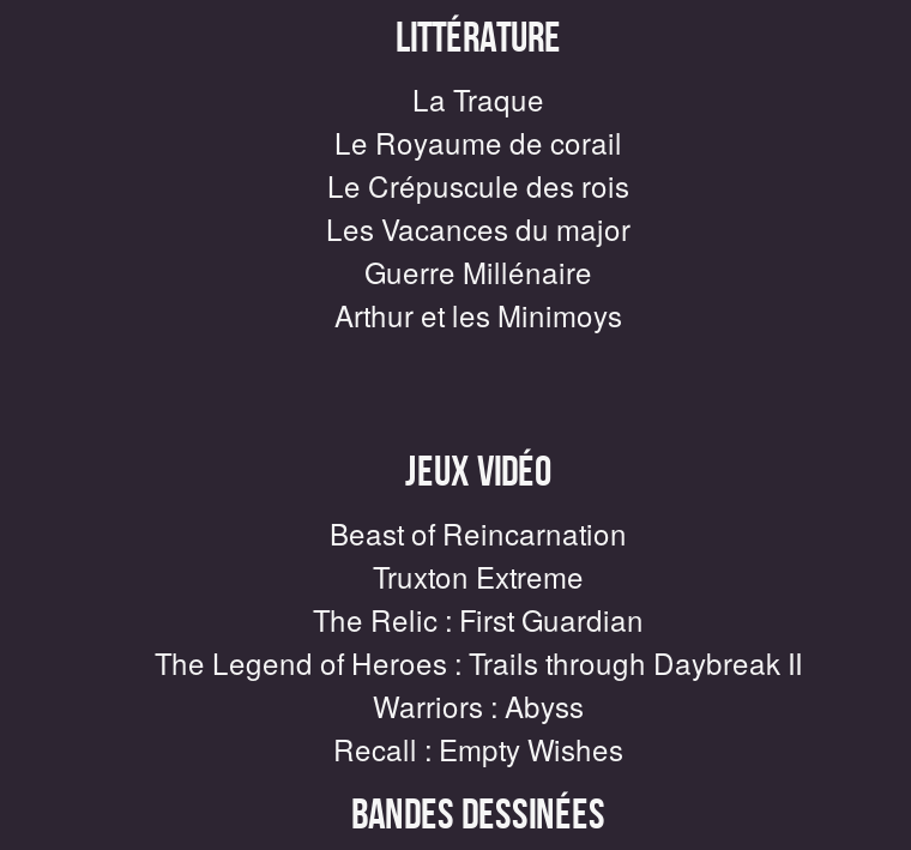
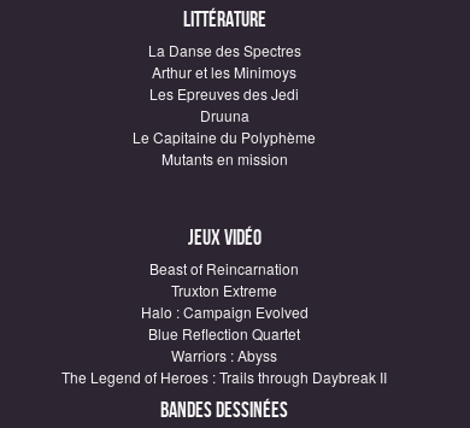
[326,78,631,291] La Traque | Le Royaume de corail | Le Crépuscule des rois | Les Vacances du major | Guerre Millénaire -> [148,40,301,60] La Danse des Spectres
moved [334,294,622,334] -> [152,61,296,82]: Arthur et les Minimoys
none -> [133,83,316,169] Les Epreuves des Jedi | Druuna | Le Capitaine du Polyphème | Mutants en mission
[313,598,644,639] The Relic : First Guardian -> [140,301,308,344] Halo : Campaign Evolved | Blue Reflection Quartet
moved [155,641,802,682] -> [61,367,387,387]: The Legend of Heroes : Trails through Daybreak II
[333,728,623,768] Recall : Empty Wishes -> none

